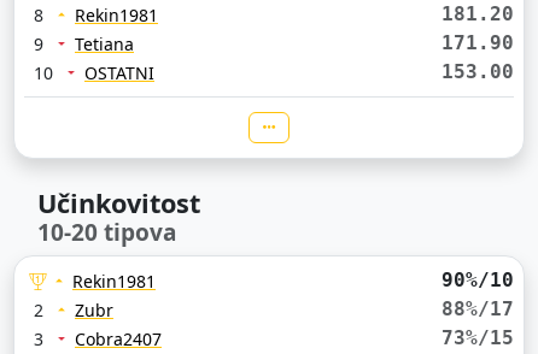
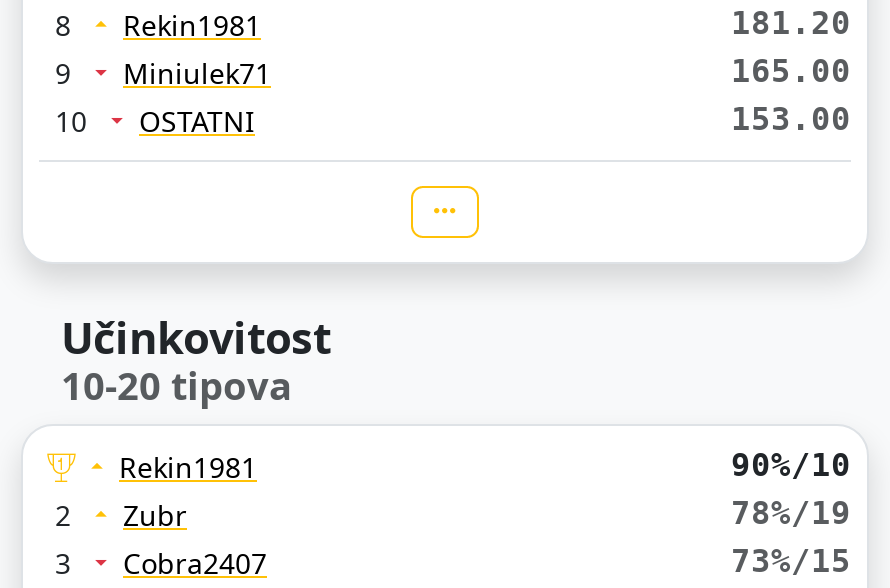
[75,31,514,55] Tetiana | 171.90 -> [123,52,851,91] Miniulek71 | 165.00
[441,297,514,320] 88%/17 -> [731,494,851,532] 78%/19

